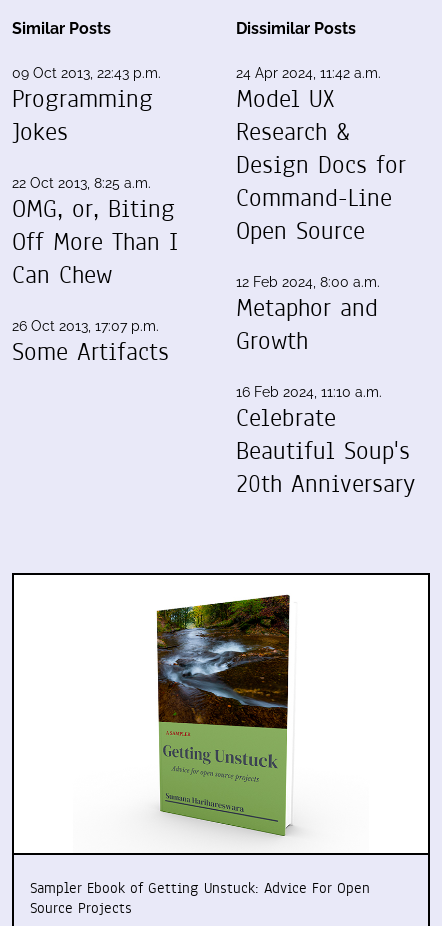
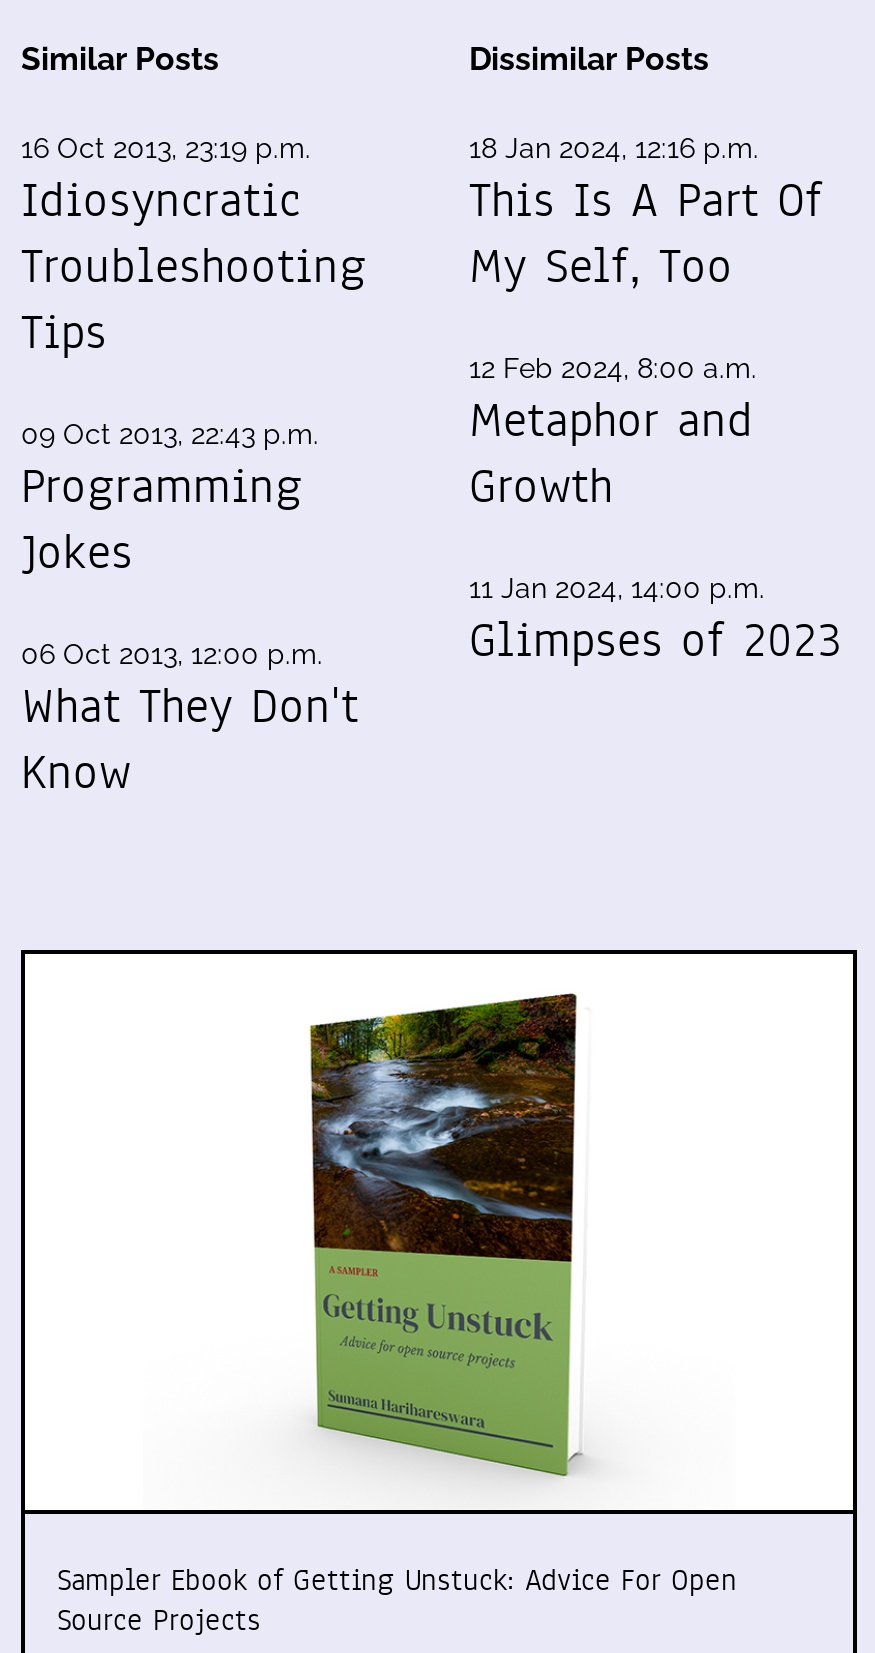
none -> [21,131,367,365] 16 Oct 2013, 23:19 p.m. | Idiosyncratic | Troubleshooting | Tips
moved [12,65,161,149] -> [21,417,319,585]: 09 Oct 2013, 22:43 p.m. | Programming | Jokes
[236,65,406,248] 24 Apr 2024, 11:42 a.m. | Model UX | Research & | Design Docs for | Command-Line | Open Source -> [469,131,823,299] 18 Jan 2024, 12:16 p.m. | This Is A Part Of | My Self, Too
[12,175,178,369] 22 Oct 2013, 8:25 a.m. | OMG, or, Biting | Off More Than I | Can Chew | 26 Oct 2013, 17:07 p.m. | Some Artifacts -> [21,637,359,805] 06 Oct 2013, 12:00 p.m. | What They Don't | Know
[236,384,415,501] 16 Feb 2024, 11:10 a.m. | Celebrate | Beautiful Soup's | 20th Anniversary -> [469,571,843,673] 11 Jan 2024, 14:00 p.m. | Glimpses of 2023

